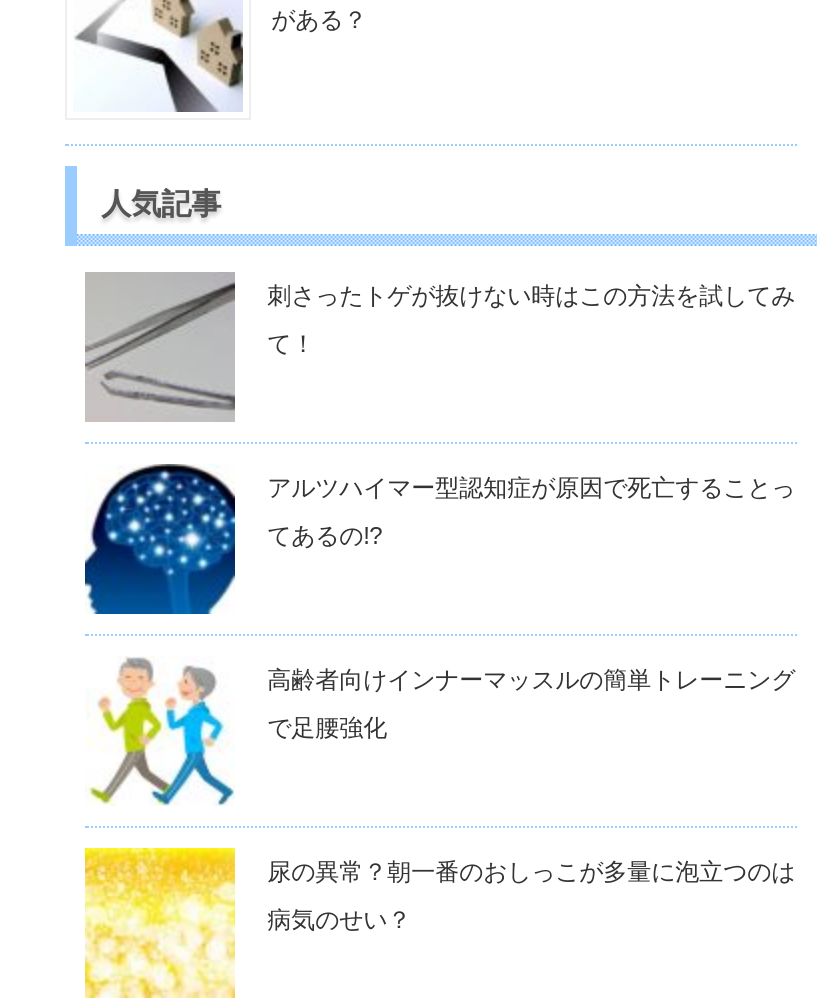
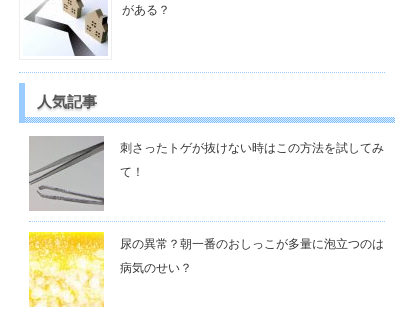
[83,462,795,616] [image] | アルツハイマー型認知症が原因で死亡することっ | てあるの!? -> none
[89,660,795,804] [image] | 高齢者向けインナーマッスルの簡単トレーニング | で足腰強化 -> none

